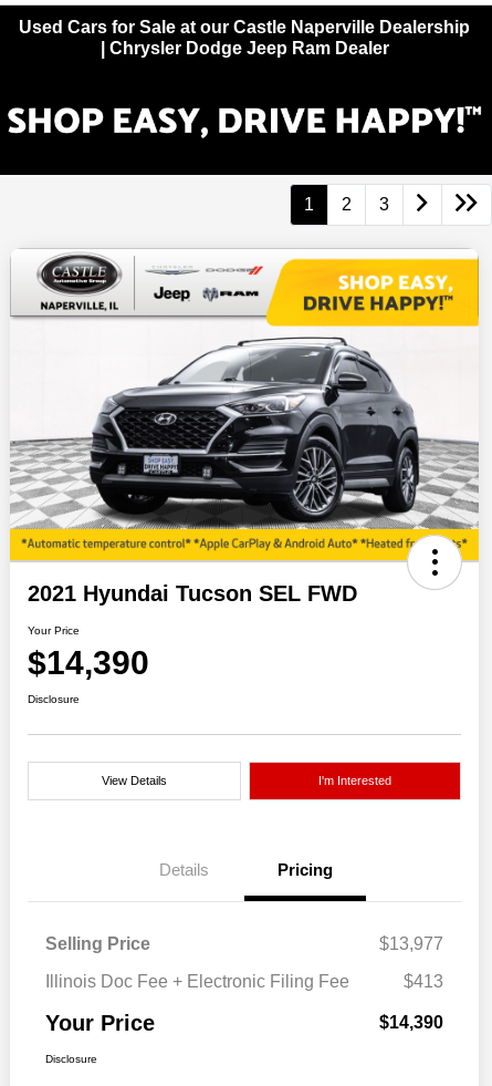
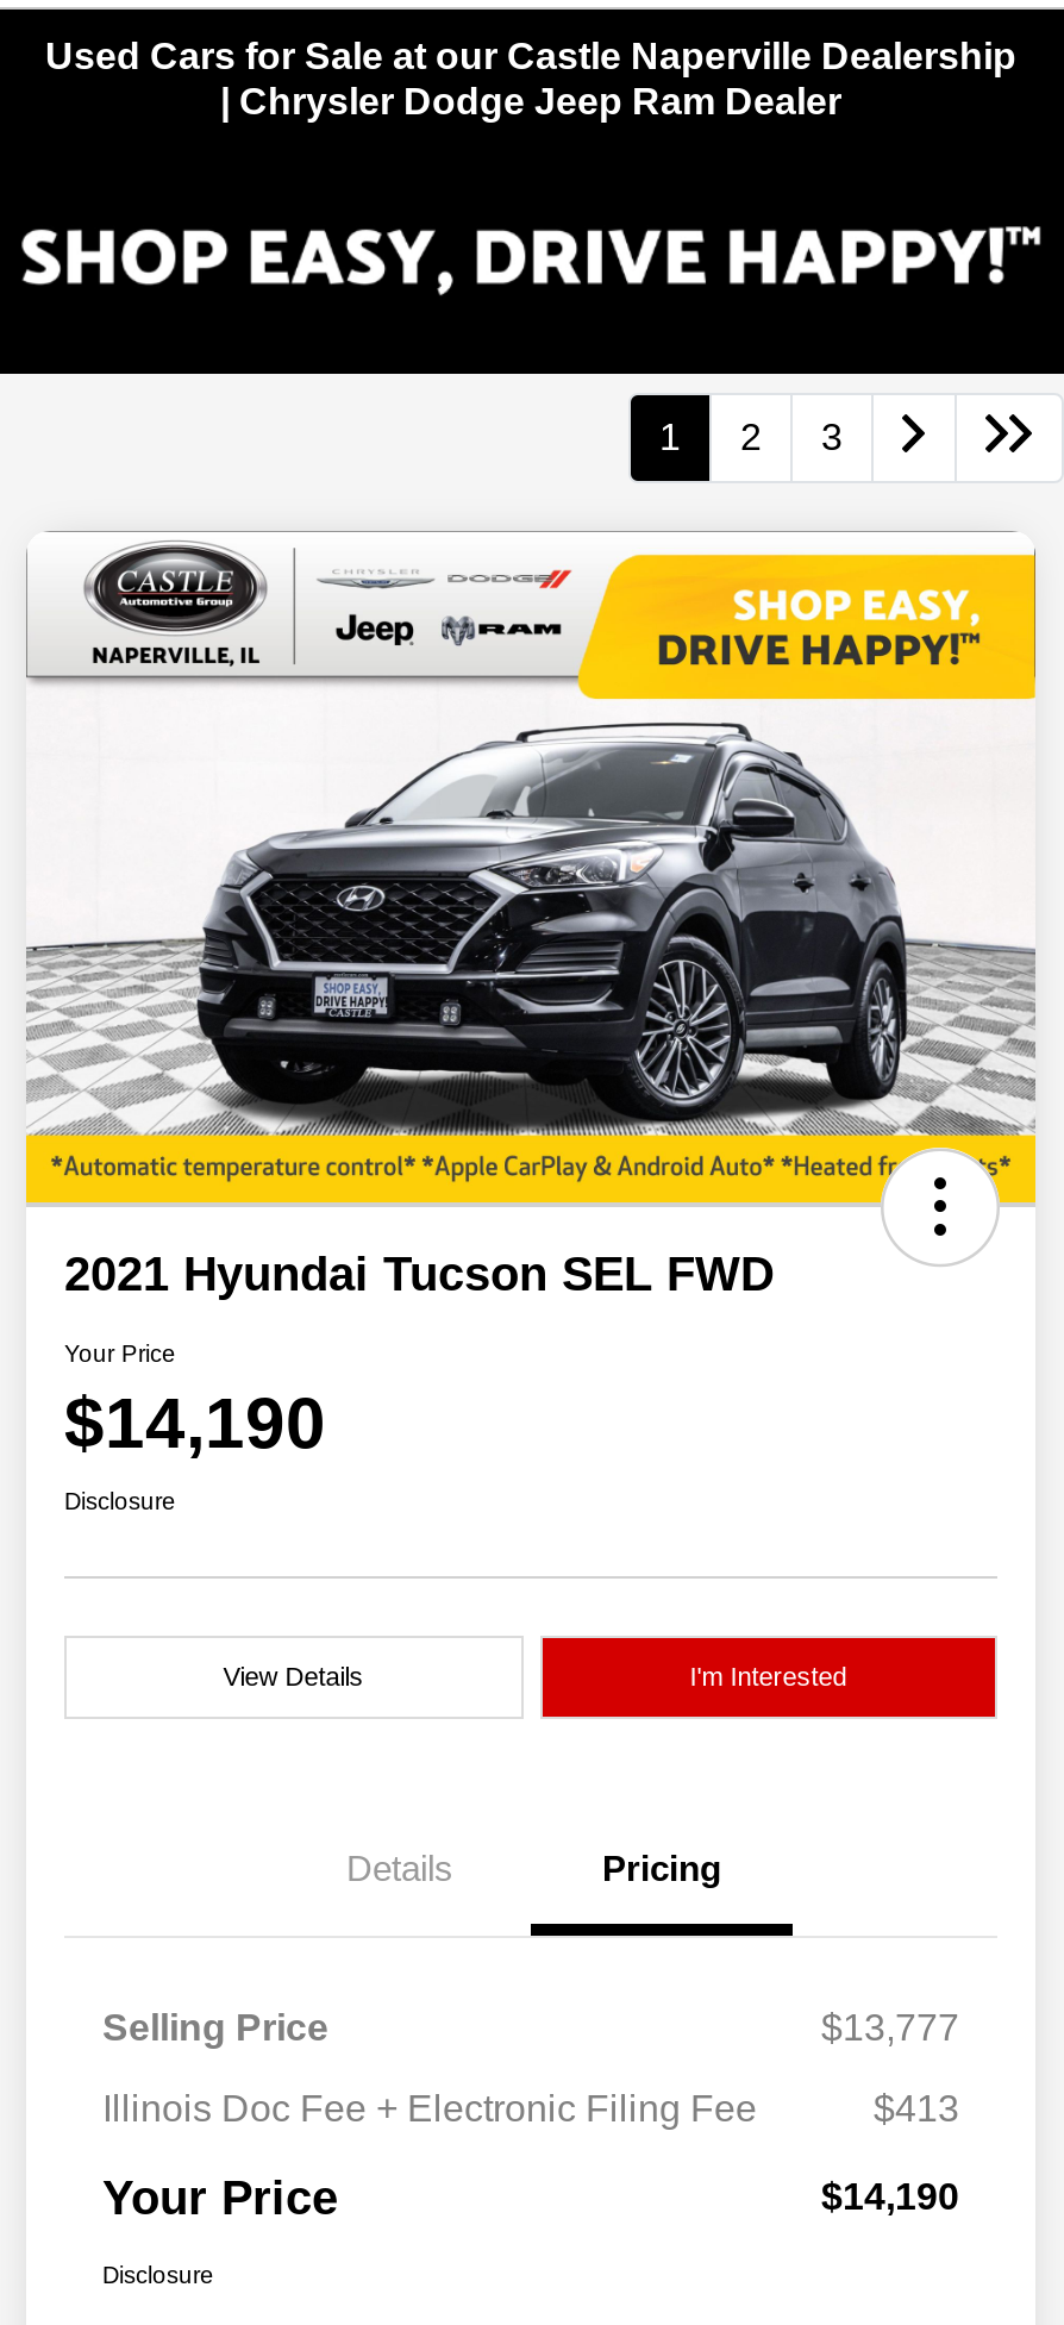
[28,645,149,681] $14,390 -> [64,1384,326,1463] $14,190
[379,935,443,954] $13,977 -> [821,2008,959,2049] $13,777
[379,1013,443,1032] $14,390 -> [821,2177,959,2218] $14,190

